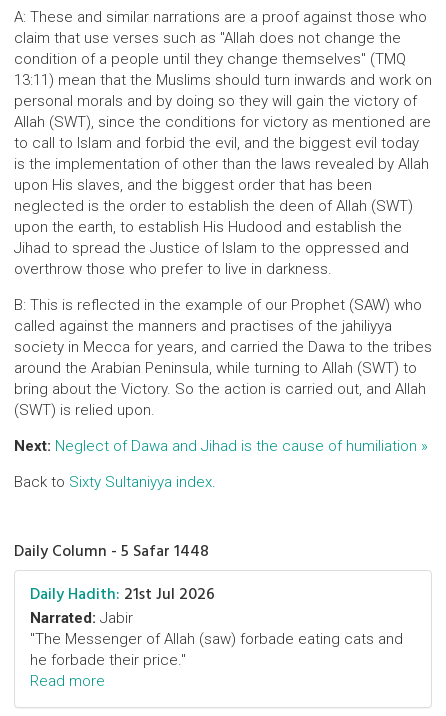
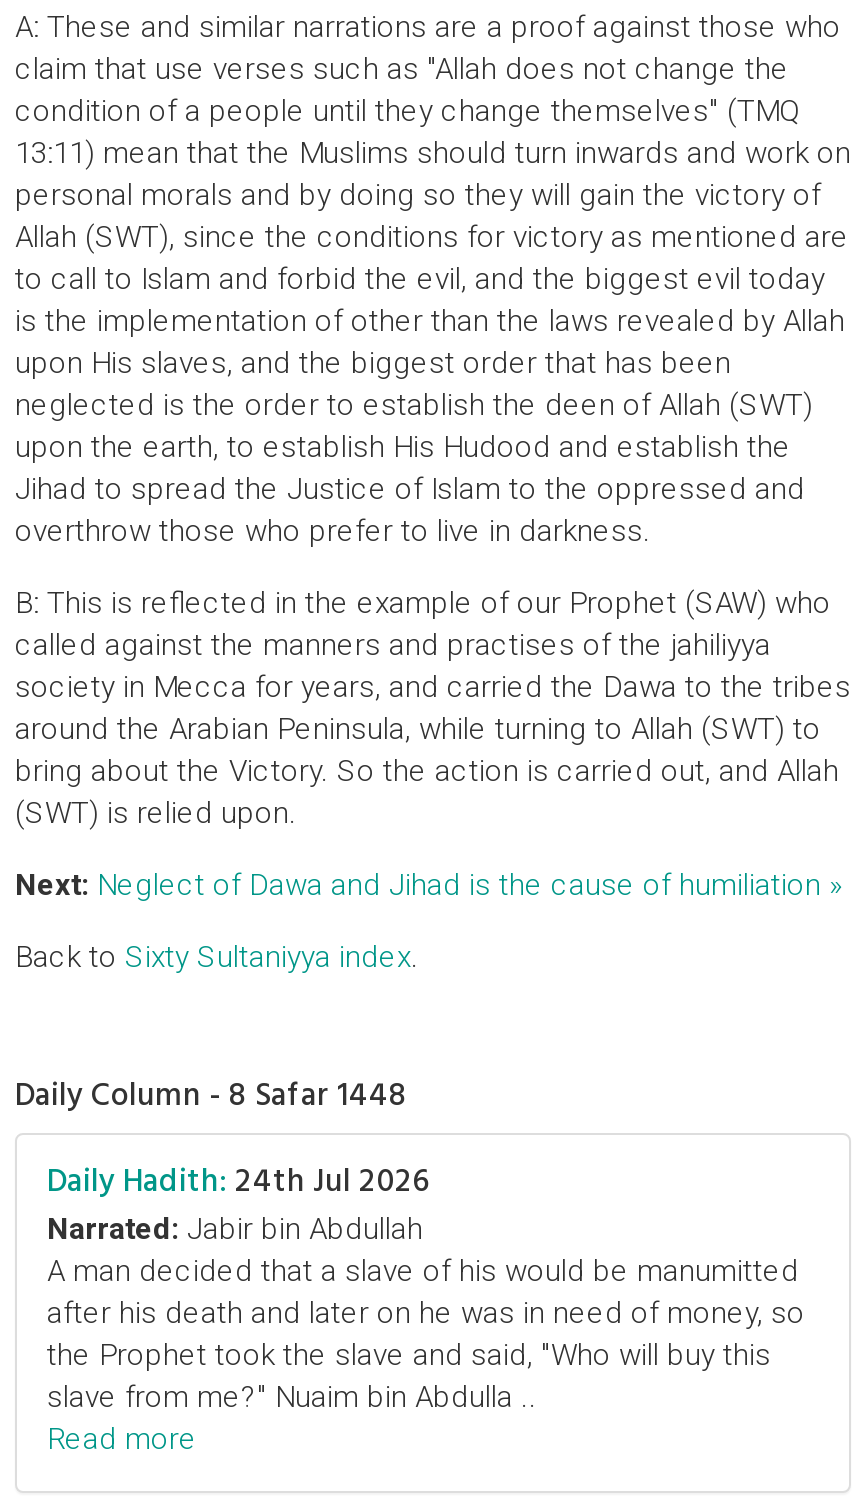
[14,538,209,564] Daily Column - 5 Safar 1448 -> [15,1069,407,1121] Daily Column - 8 Safar 1448
[30,581,403,669] Daily Hadith: 21st Jul 2026 | Narrated: Jabir | "The Messenger of Allah (saw) forbade eating cats and | he forbade their price." -> [47,1155,805,1415] Daily Hadith: 24th Jul 2026 | Narrated: Jabir bin Abdullah | A man decided that a slave of his would be manumitted | after his death and later on he was in need of money, so | the Prophet took the slave and said, "Who will buy this | slave from me?" Nuaim bin Abdulla ..

